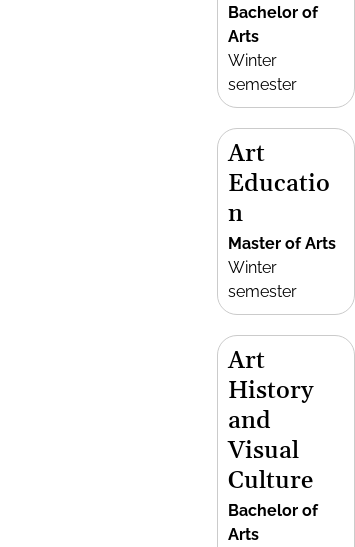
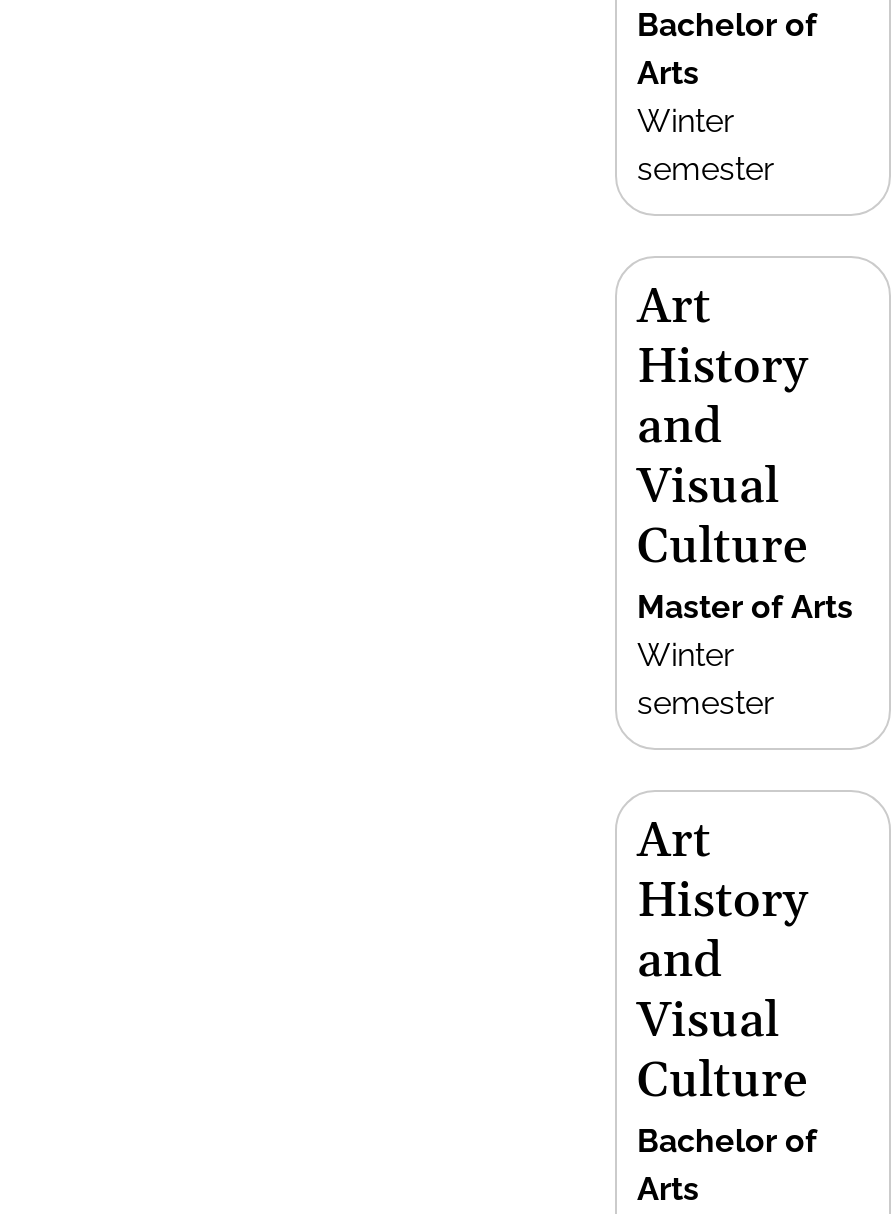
[228,169,330,229] Educatio | n -> [637,338,807,578] History | and | Visual | Culture

